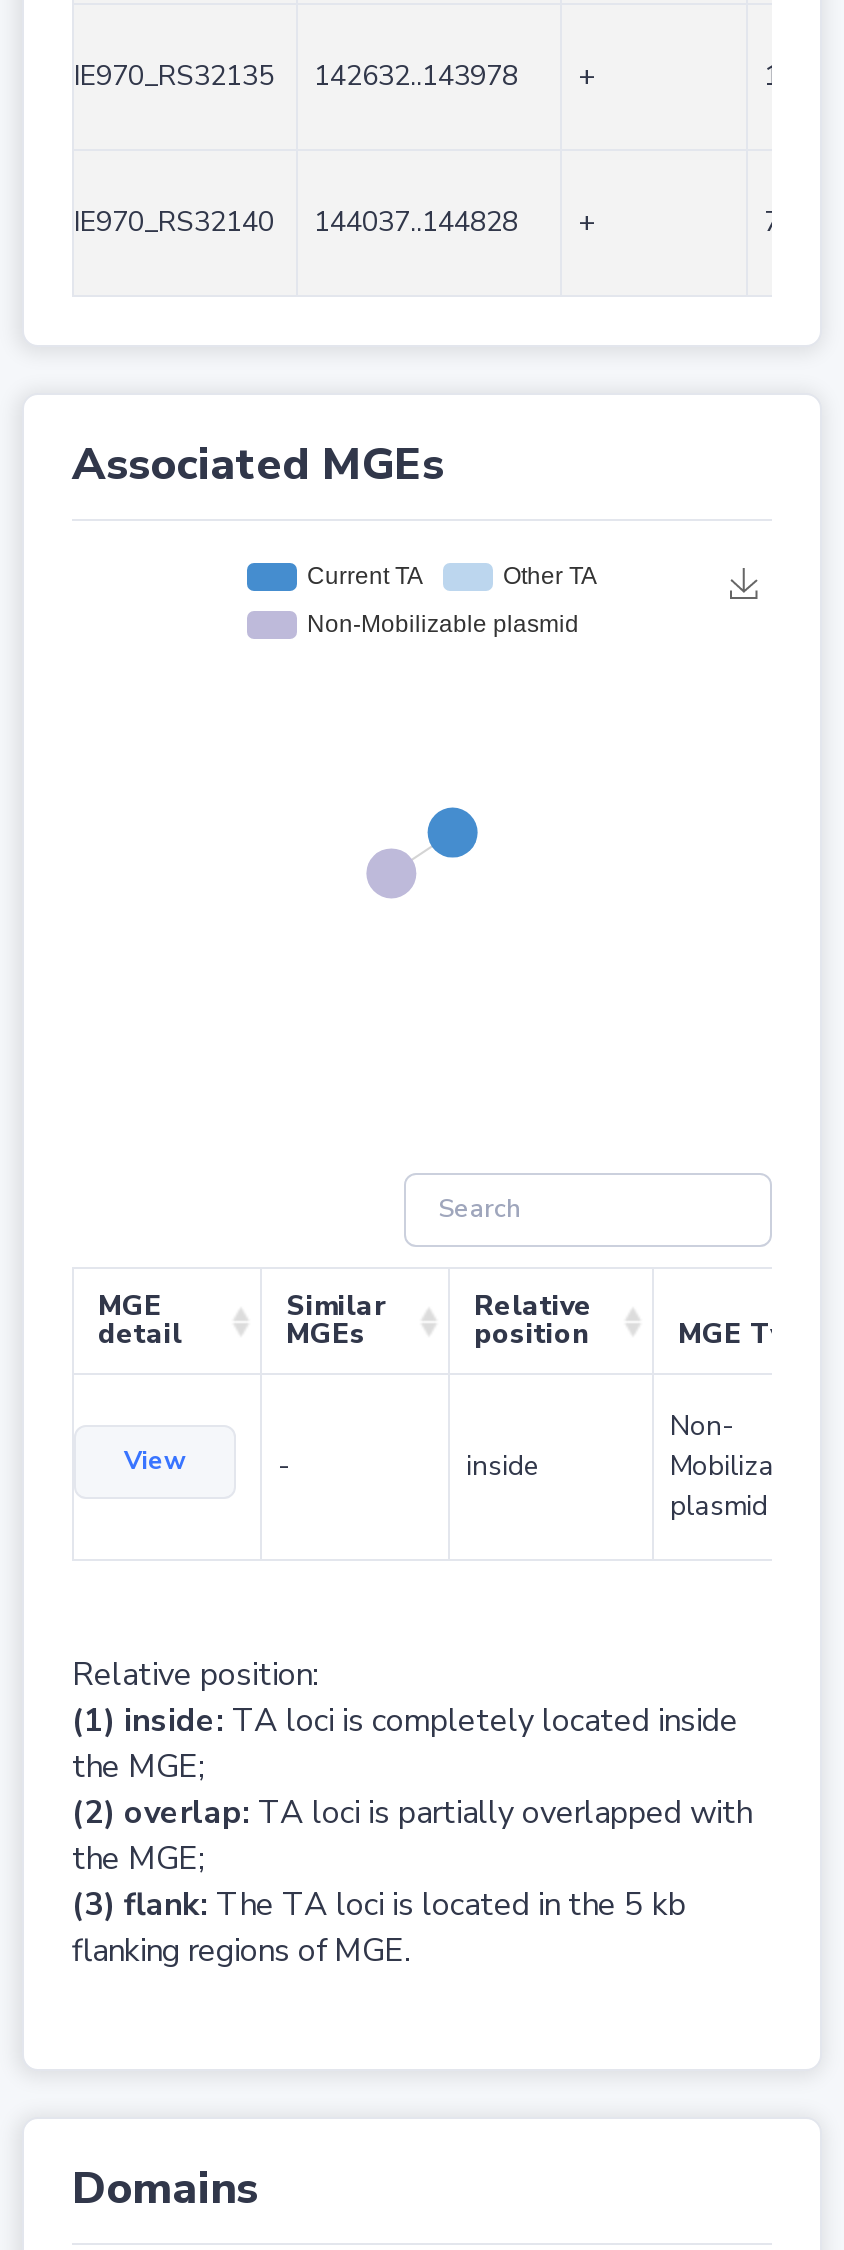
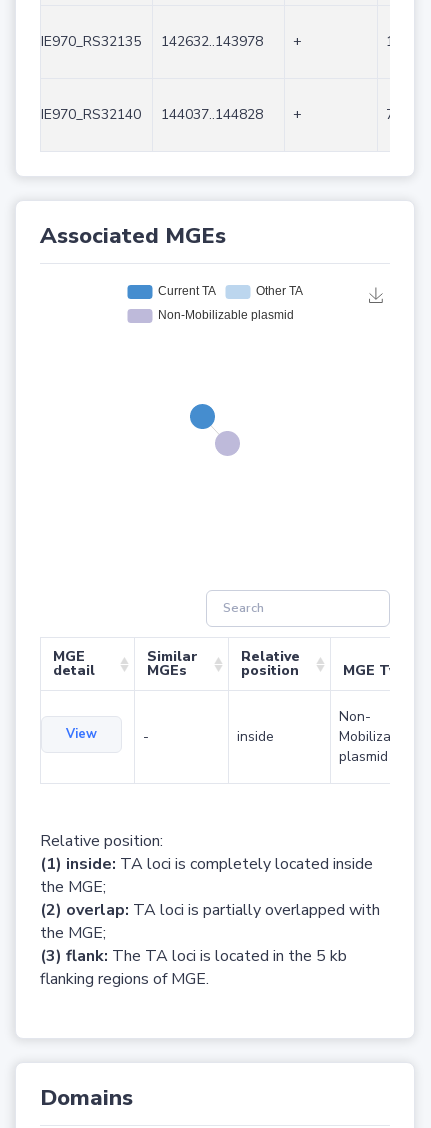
[364,801,480,905] [image] -> [187,403,243,457] [image]

